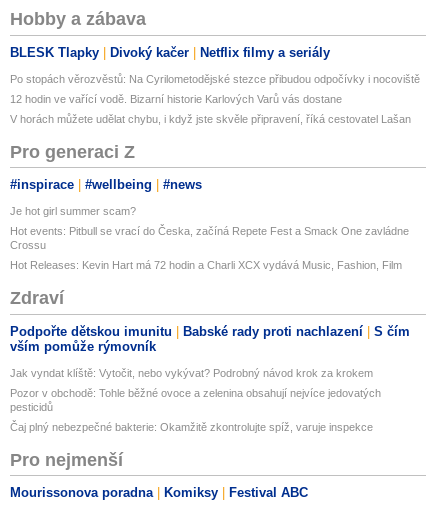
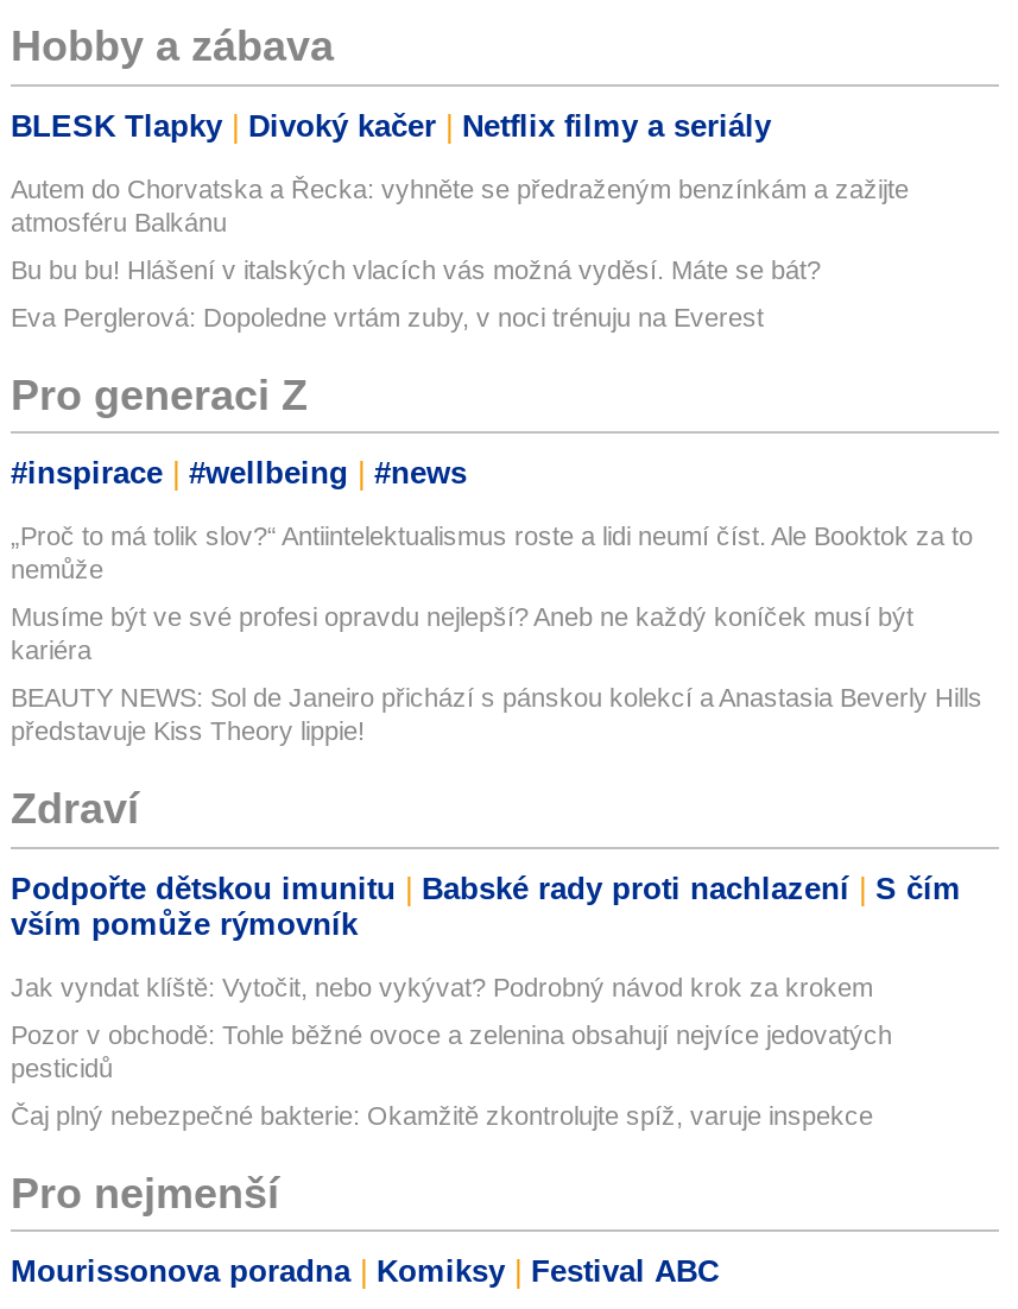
[10,72,420,84] Po stopách věrozvěstů: Na Cyrilometodějské stezce přibudou odpočívky i nocoviště -> [11,173,909,235] Autem do Chorvatska a Řecka: vyhněte se předraženým benzínkám a zažijte | atmosféru Balkánu
[10,92,342,104] 12 hodin ve vařící vodě. Bizarní historie Karlových Varů vás dostane -> [11,254,821,283] Bu bu bu! Hlášení v italských vlacích vás možná vyděsí. Máte se bát?
[10,112,411,124] V horách můžete udělat chybu, i když jste skvěle připravení, říká cestovatel Lašan -> [11,302,764,330] Eva Perglerová: Dopoledne vrtám zuby, v noci trénuju na Everest
[10,205,136,217] Je hot girl summer scam? -> [11,521,973,583] „Proč to má tolik slov?“ Antiintelektualismus roste a lidi neumí číst. Ale Booktok za to | nemůže
[10,225,409,251] Hot events: Pitbull se vrací do Česka, začíná Repete Fest a Smack One zavládne | Crossu -> [11,602,913,664] Musíme být ve své profesi opravdu nejlepší? Aneb ne každý koníček musí být | kariéra
[10,259,402,271] Hot Releases: Kevin Hart má 72 hodin a Charli XCX vydává Music, Fashion, Film -> [11,683,982,745] BEAUTY NEWS: Sol de Janeiro přichází s pánskou kolekcí a Anastasia Beverly Hills | představuje Kiss Theory lippie!

